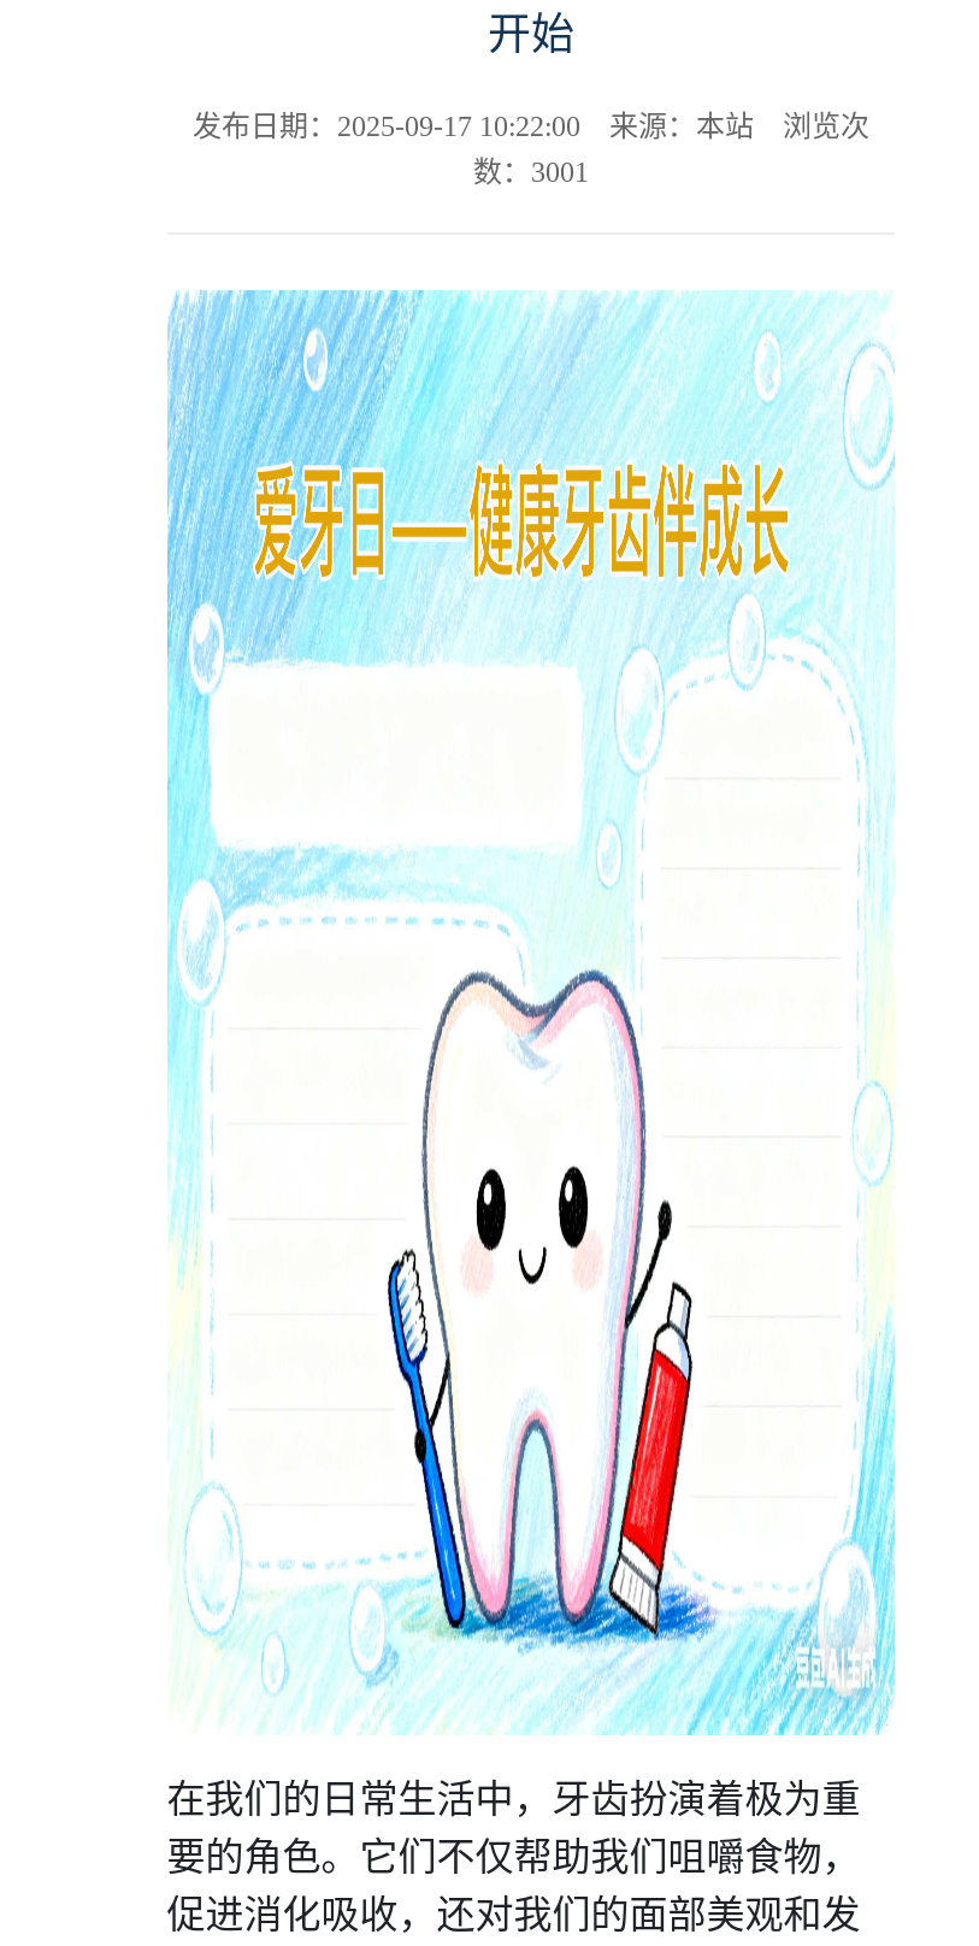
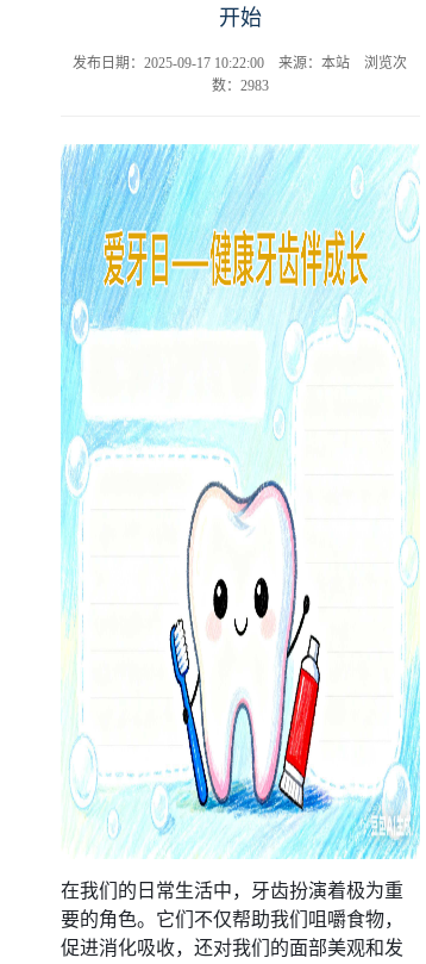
[473,155,589,189] 数：3001 -> [212,77,269,94] 数：2983

